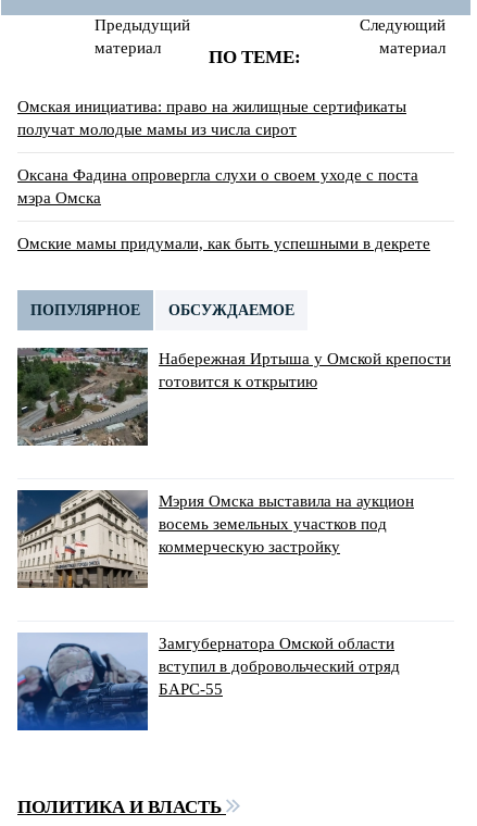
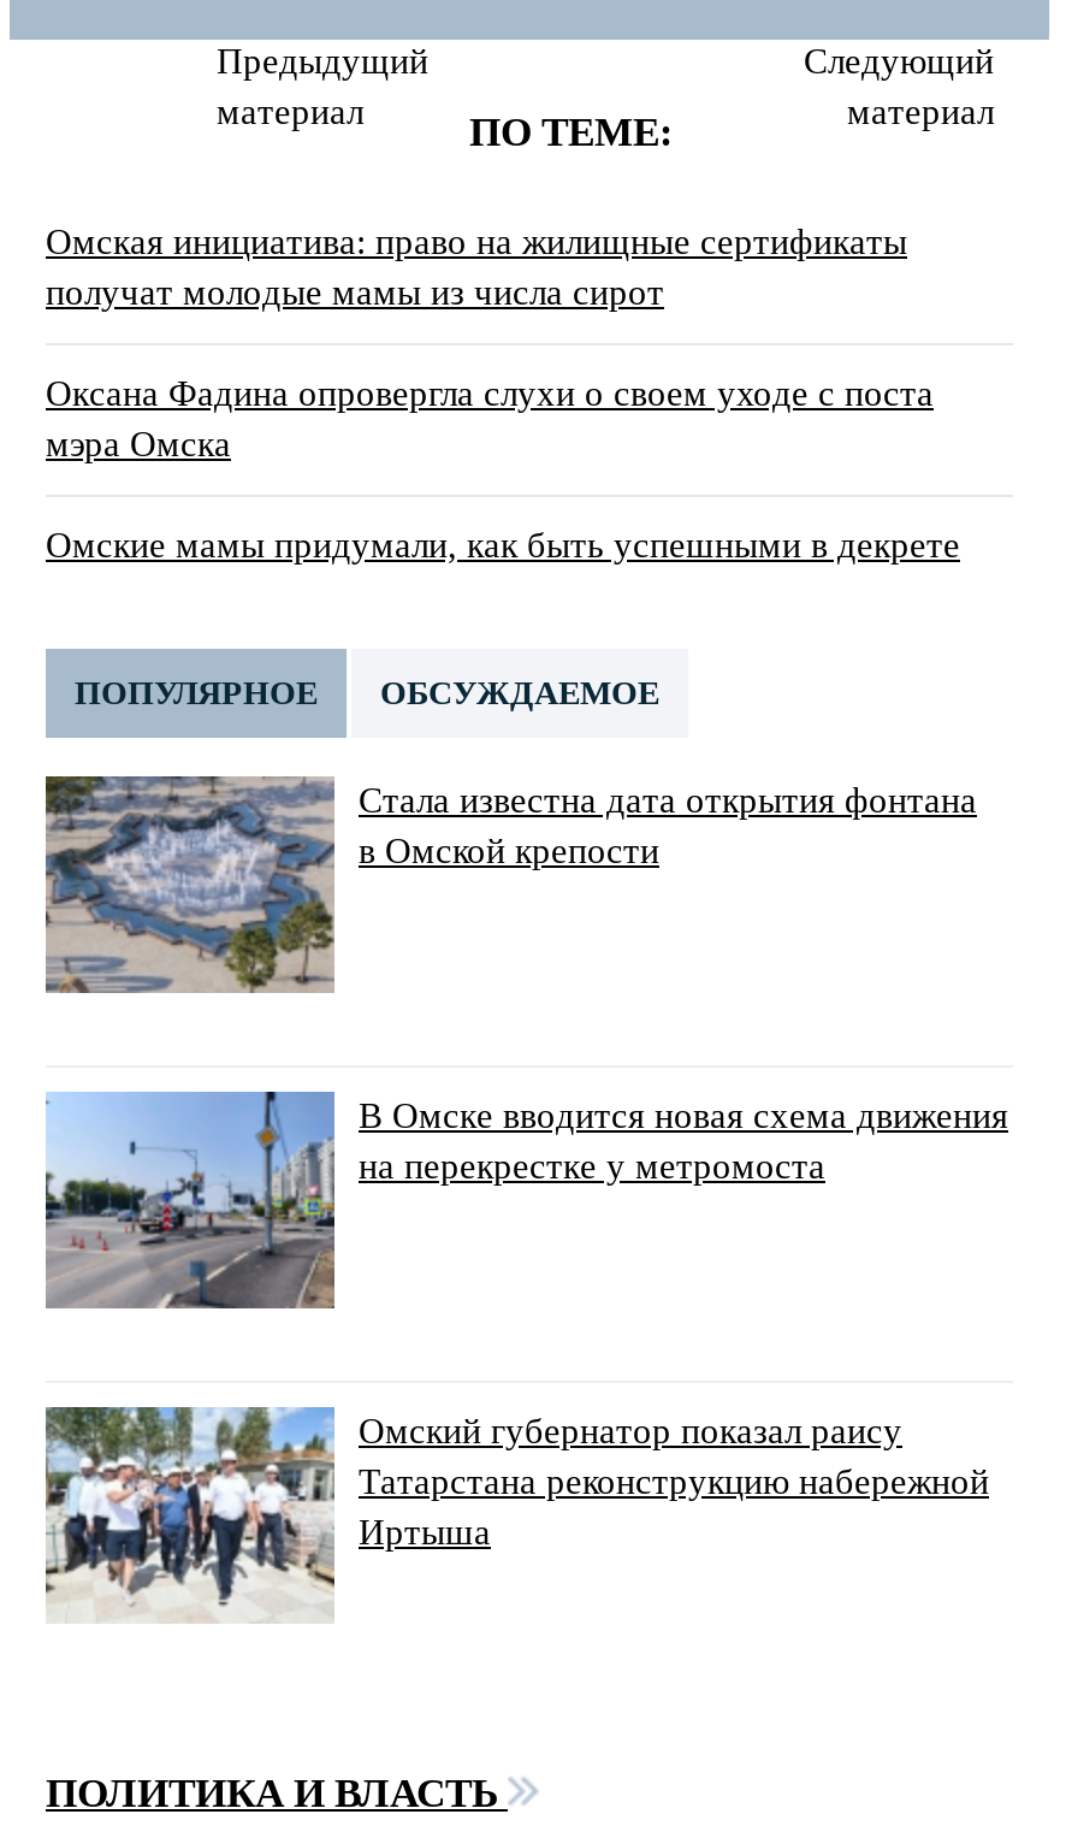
[16,347,451,446] [image] | Набережная Иртыша у Омской крепости | готовится к открытию -> [43,774,977,993] [image] | Стала известна дата открытия фонтана | в Омской крепости
[16,489,414,589] [image] | Мэрия Омска выставила на аукцион | восемь земельных участков под | коммерческую застройку -> [43,1089,1008,1311] [image] | В Омске вводится новая схема движения | на перекрестке у метромоста
[16,633,400,731] [image] | Замгубернатора Омской области | вступил в добровольческий отряд | БАРС-55 -> [43,1405,989,1624] [image] | Омский губернатор показал раису | Татарстана реконструкцию набережной | Иртыша

